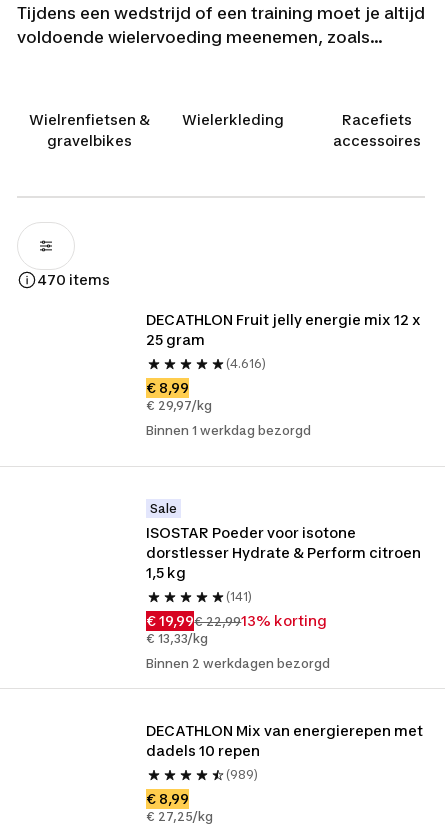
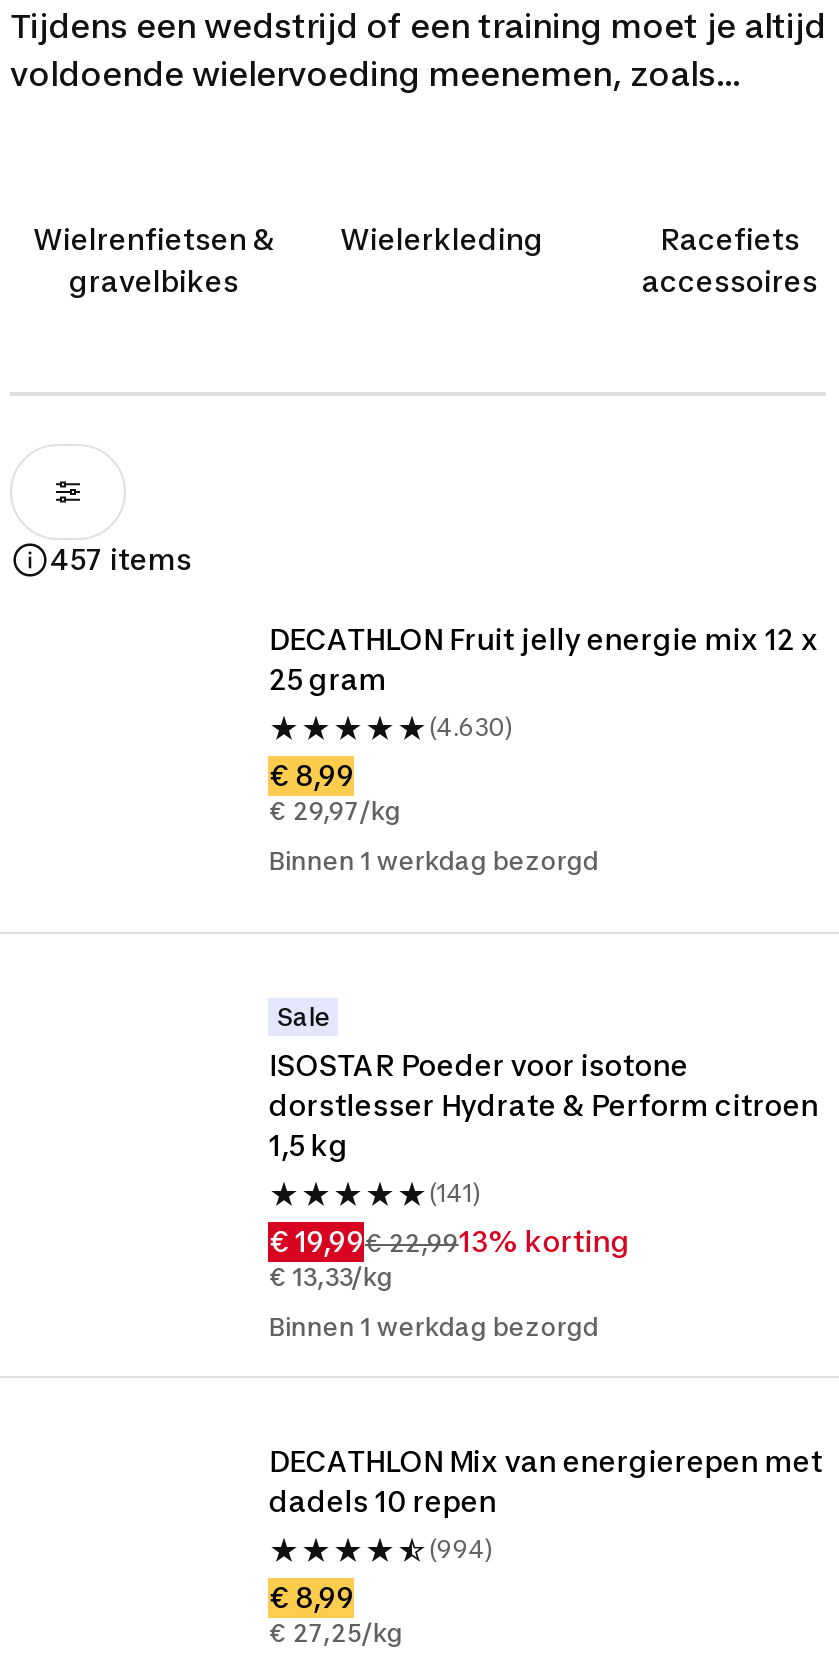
[37,271,110,288] 470 items -> [50,542,192,576] 457 items
[226,356,266,371] (4.616) -> [429,712,513,742] (4.630)
[146,656,330,671] Binnen 2 werkdagen bezorgd -> [269,1312,599,1342] Binnen 1 werkdag bezorgd
[226,767,258,782] (989) -> [429,1534,493,1564] (994)

